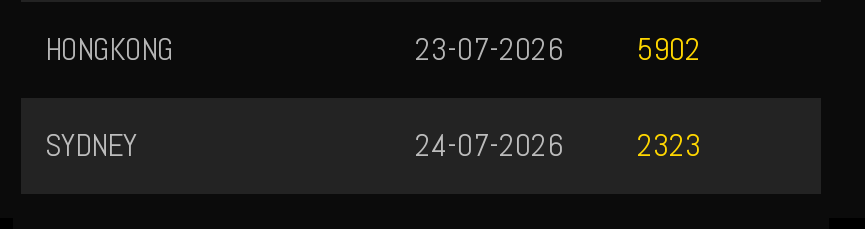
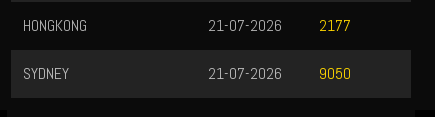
[415,30,563,70] 23-07-2026 -> [208,16,282,36] 21-07-2026
[637,31,701,71] 5902 -> [319,16,351,36] 2177
[415,126,563,166] 24-07-2026 -> [208,64,282,84] 21-07-2026
[637,127,701,167] 2323 -> [319,64,351,84] 9050

